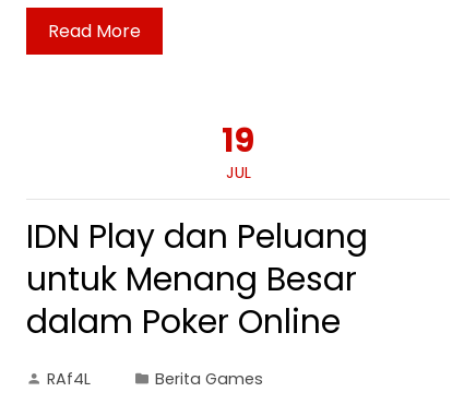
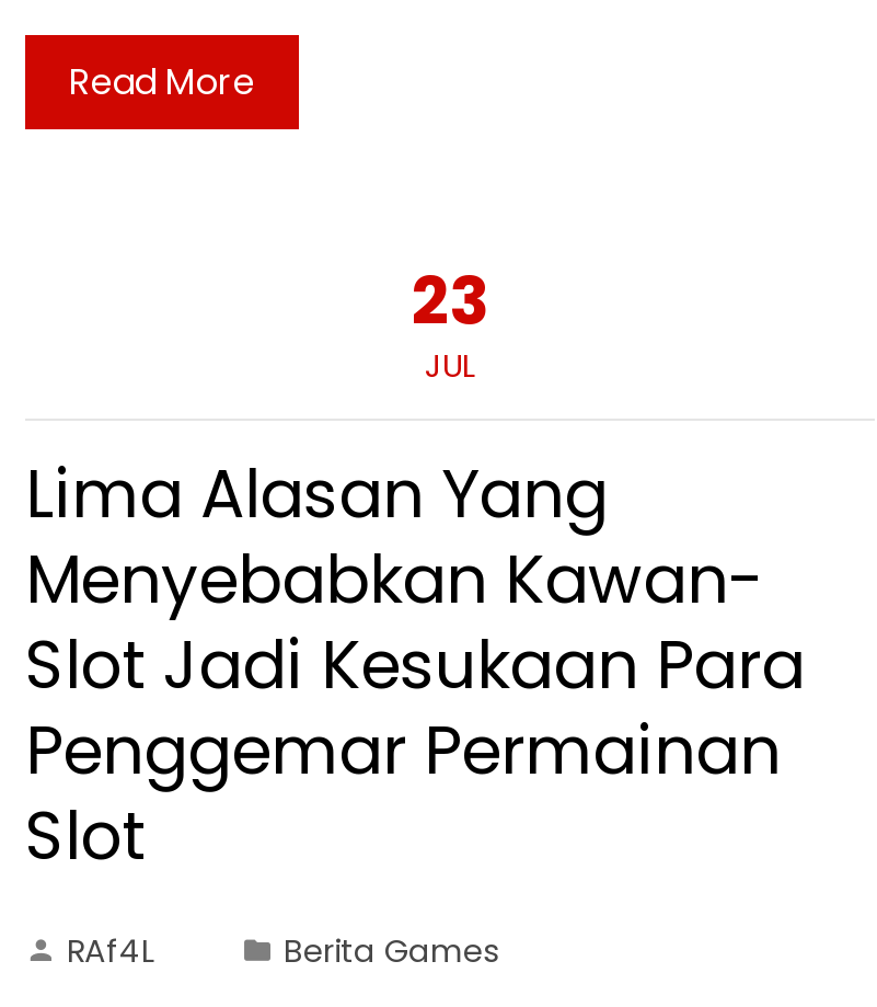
[222,118,254,164] 19 -> [412,256,488,348] 23
[26,214,368,345] IDN Play dan Peluang | untuk Menang Besar | dalam Poker Online -> [25,449,805,883] Lima Alasan Yang | Menyebabkan Kawan- | Slot Jadi Kesukaan Para | Penggemar Permainan | Slot

